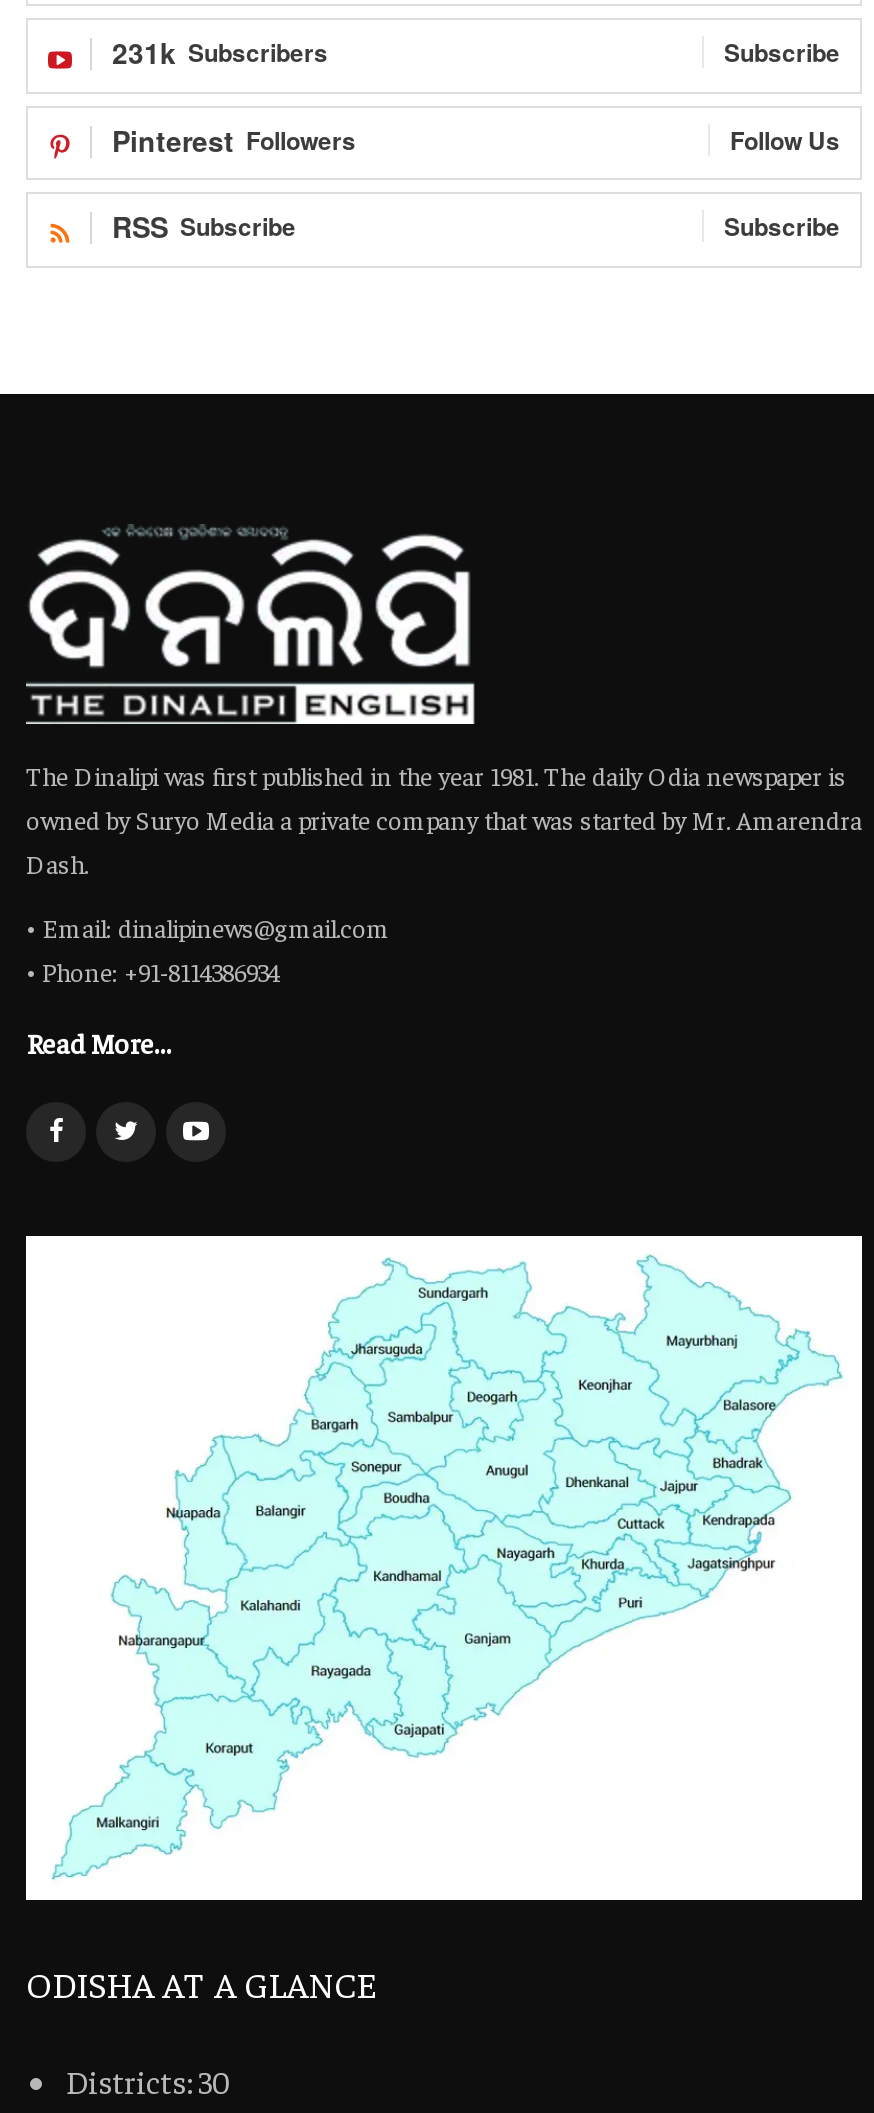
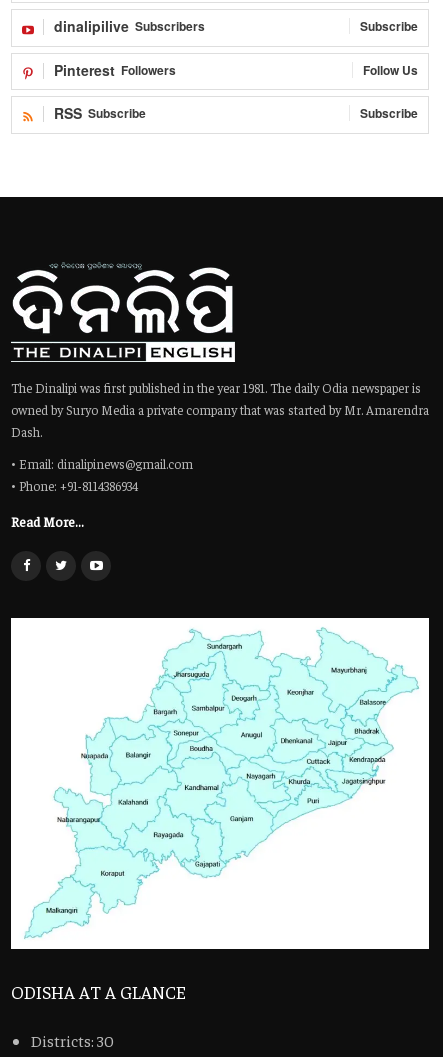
[112,32,328,72] 231k Subscribers -> [54,16,205,36] dinalipilive Subscribers

